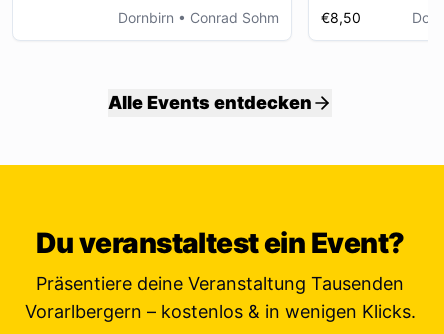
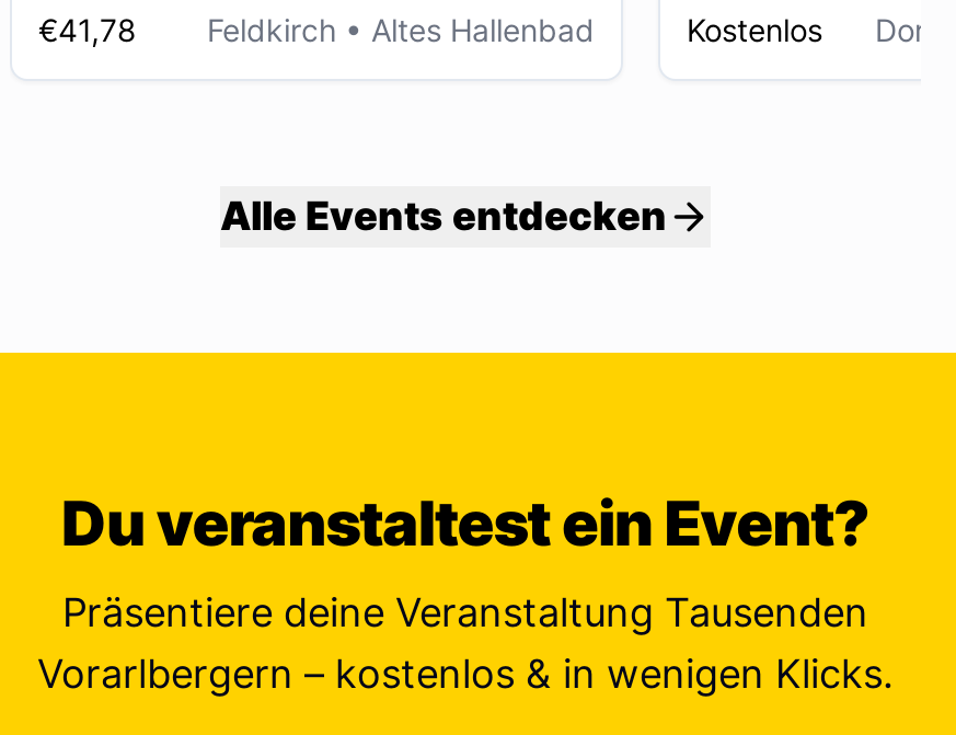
[118,9,279,26] Dornbirn • Conrad Sohm -> [38,11,595,48] €41,78 | Feldkirch • Altes Hallenbad
[321,9,361,26] €8,50 -> [687,11,822,48] Kostenlos

